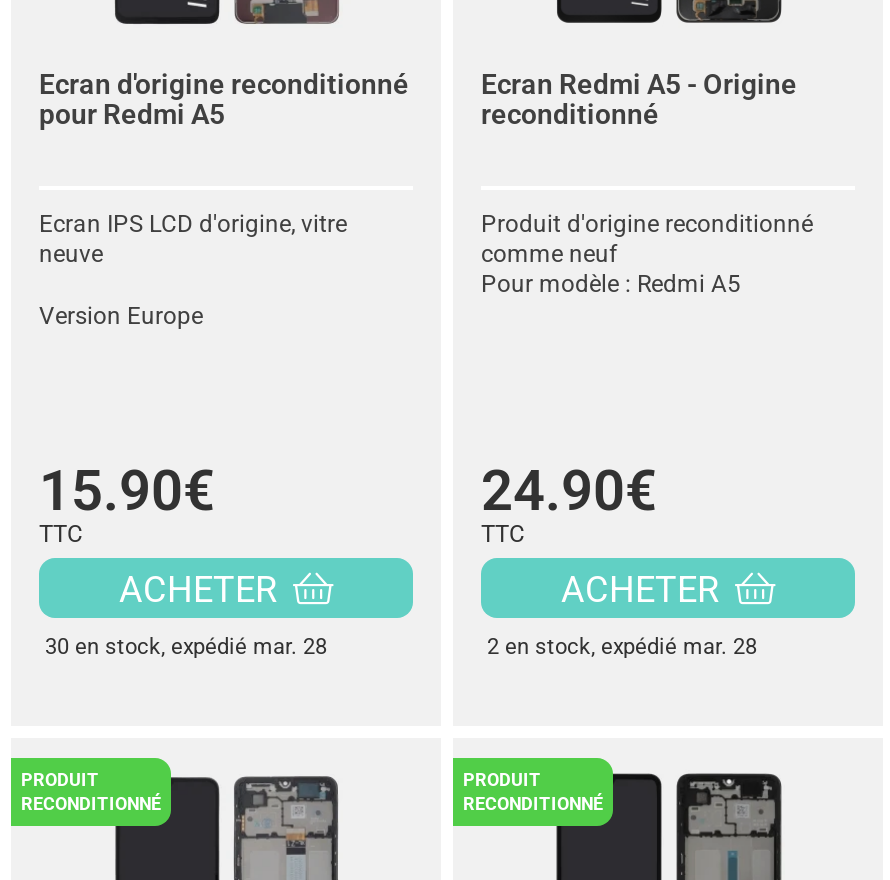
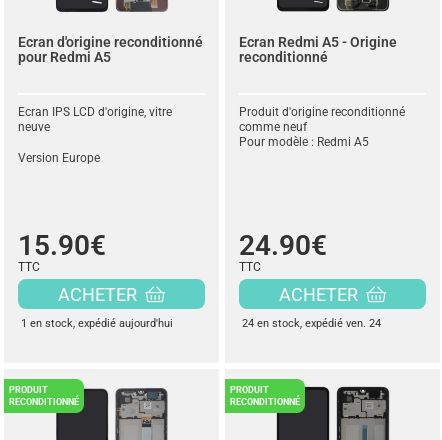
[45,634,327,660] 30 en stock, expédié mar. 28 -> [21,317,173,330] 1 en stock, expédié aujourd'hui
[487,634,757,660] 2 en stock, expédié mar. 28 -> [242,317,381,330] 24 en stock, expédié ven. 24

